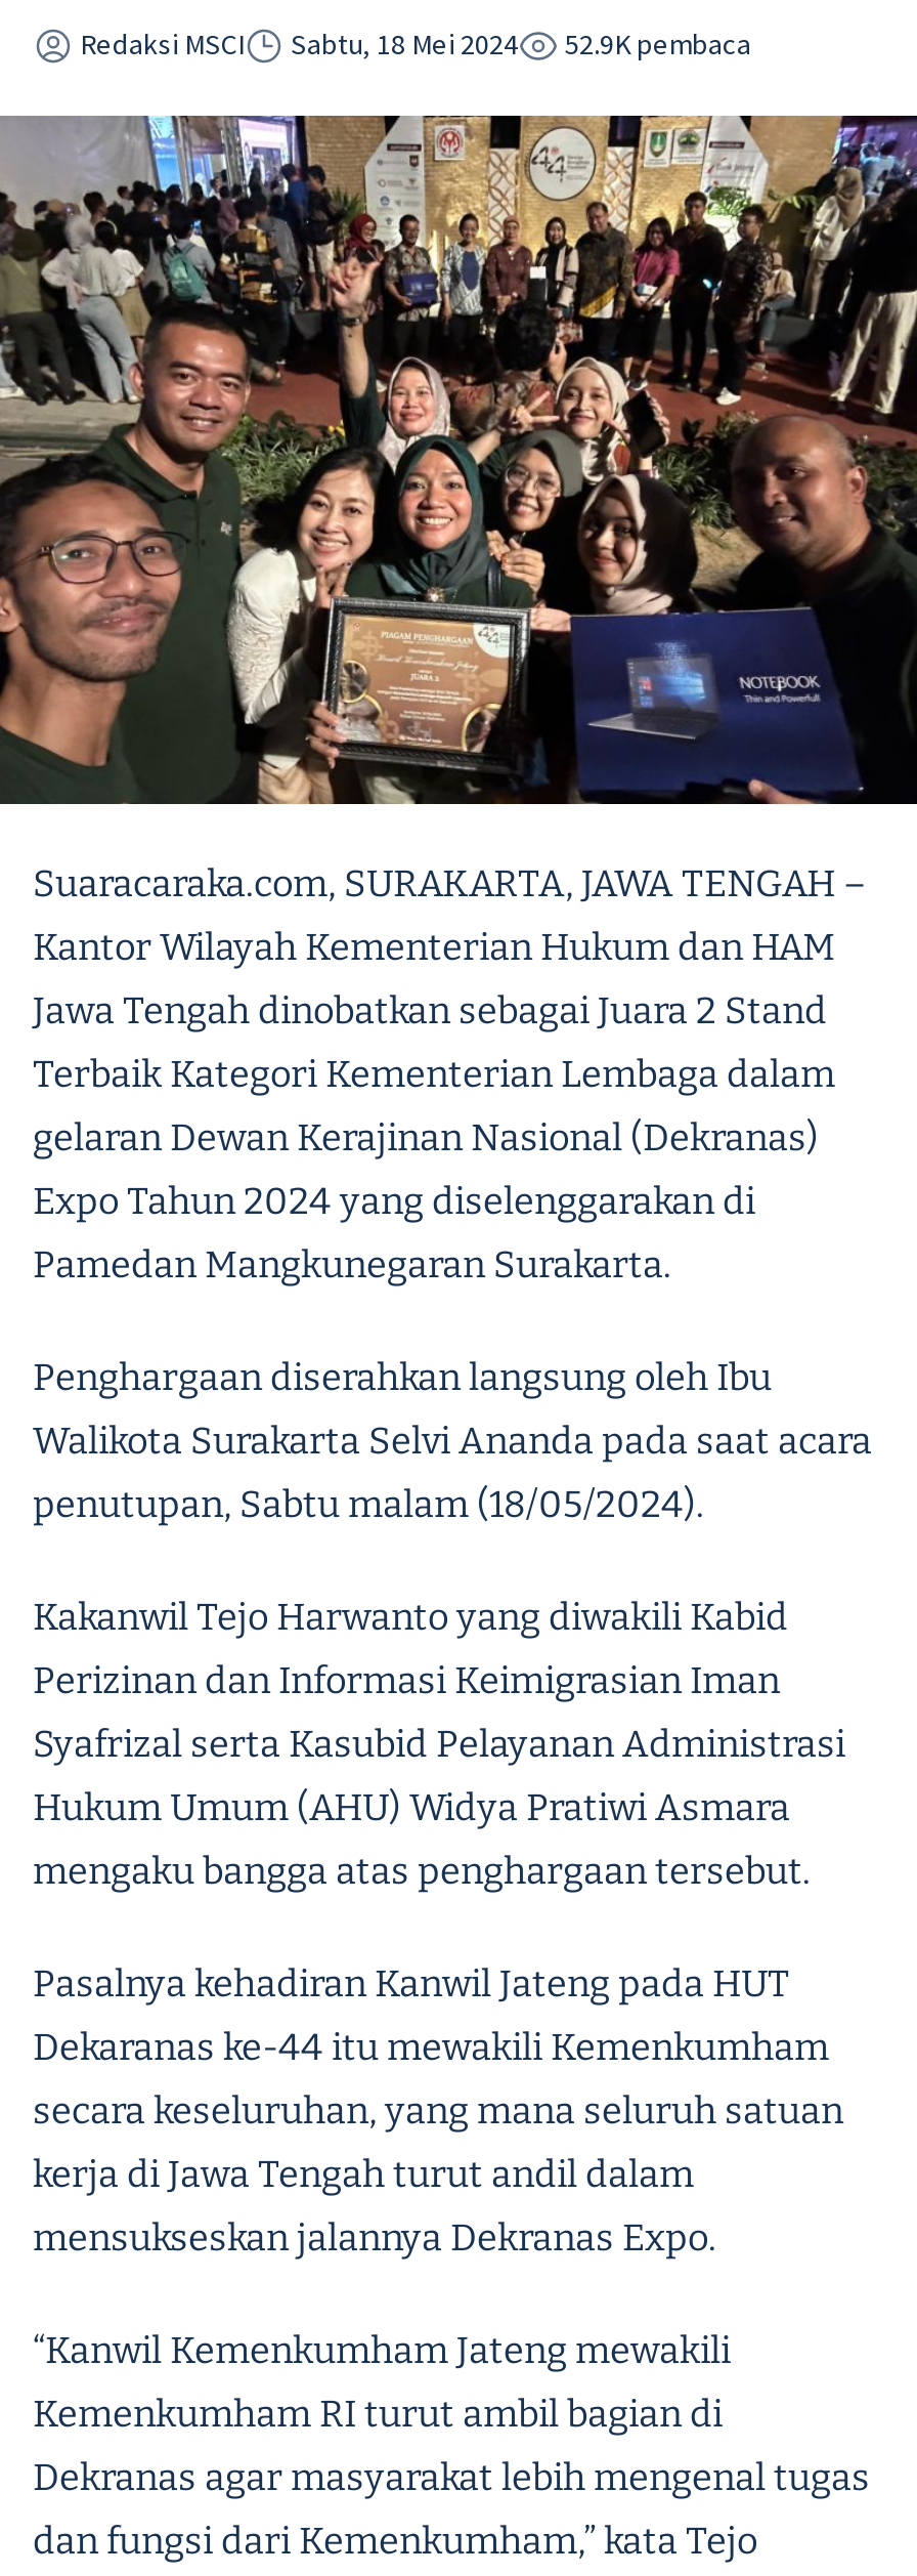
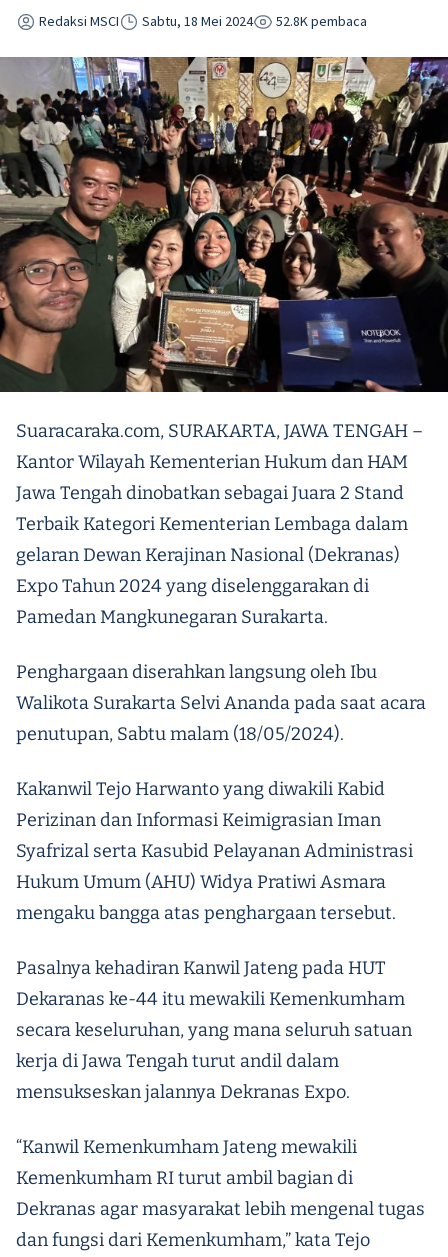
[80,26,751,62] Redaksi MSCI Sabtu, 18 Mei 2024 52.9K pembaca -> [39,12,367,30] Redaksi MSCI Sabtu, 18 Mei 2024 52.8K pembaca

